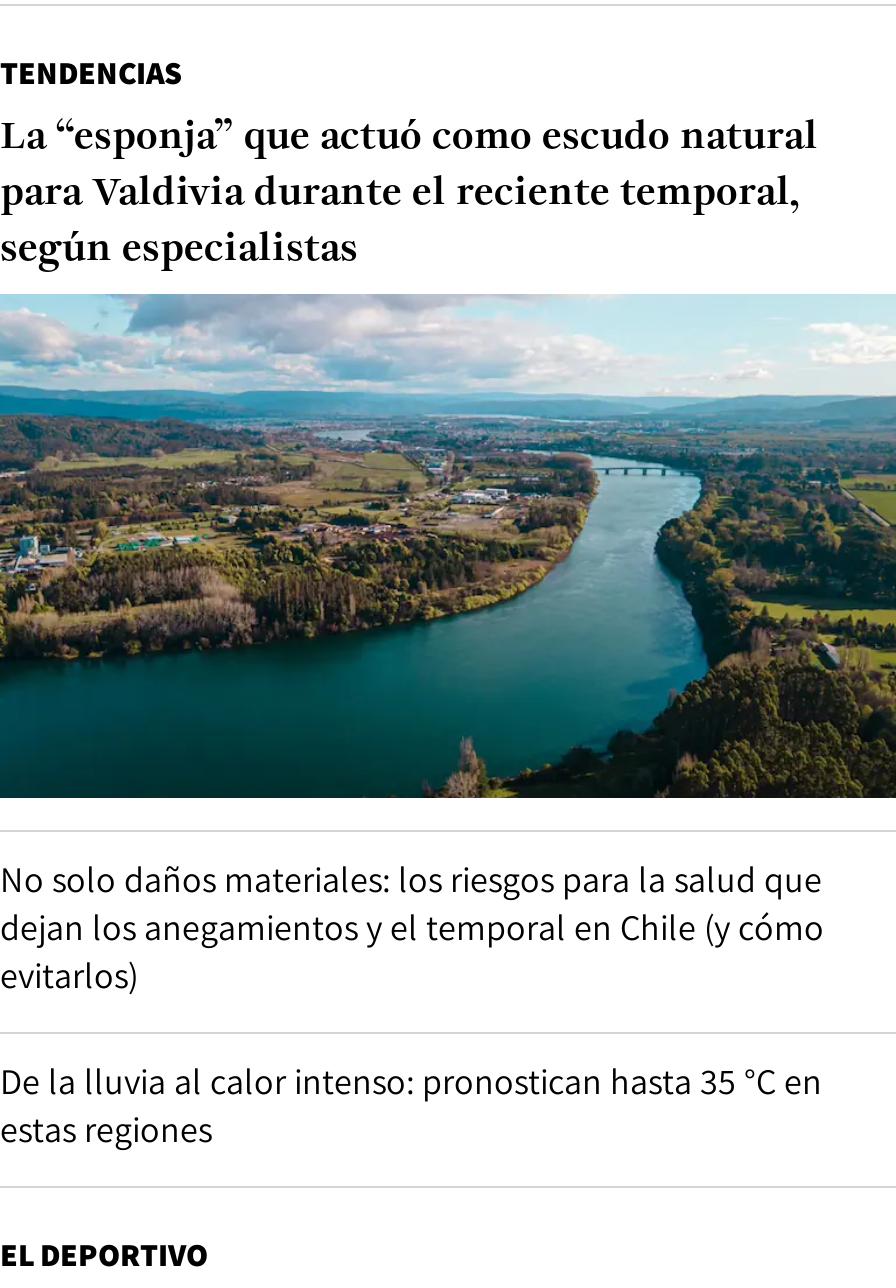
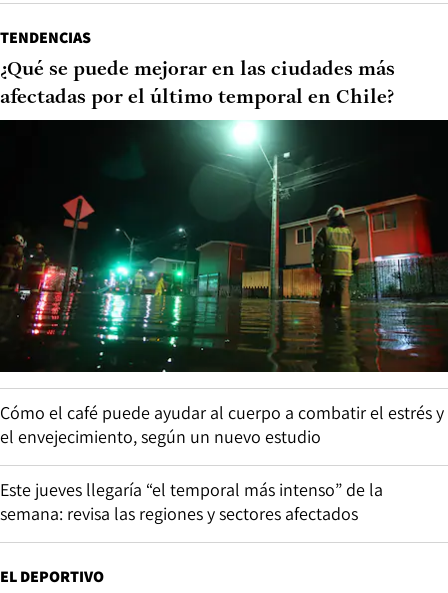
[0,119,818,271] La “esponja” que actuó como escudo natural | para Valdivia durante el reciente temporal, | según especialistas -> [0,60,395,108] ¿Qué se puede mejorar en las ciudades más | afectadas por el último temporal en Chile?
[0,294,890,999] [image] | No solo daños materiales: los riesgos para la salud que | dejan los anegamientos y el temporal en Chile (y cómo | evitarlos) -> [0,119,445,448] [image] | Cómo el café puede ayudar al cuerpo a combatir el estrés y | el envejecimiento, según un nuevo estudio
[0,1059,822,1153] De la lluvia al calor intenso: pronostican hasta 35 °C en | estas regiones -> [0,478,383,525] Este jueves llegaría “el temporal más intenso” de la | semana: revisa las regiones y sectores afectados

